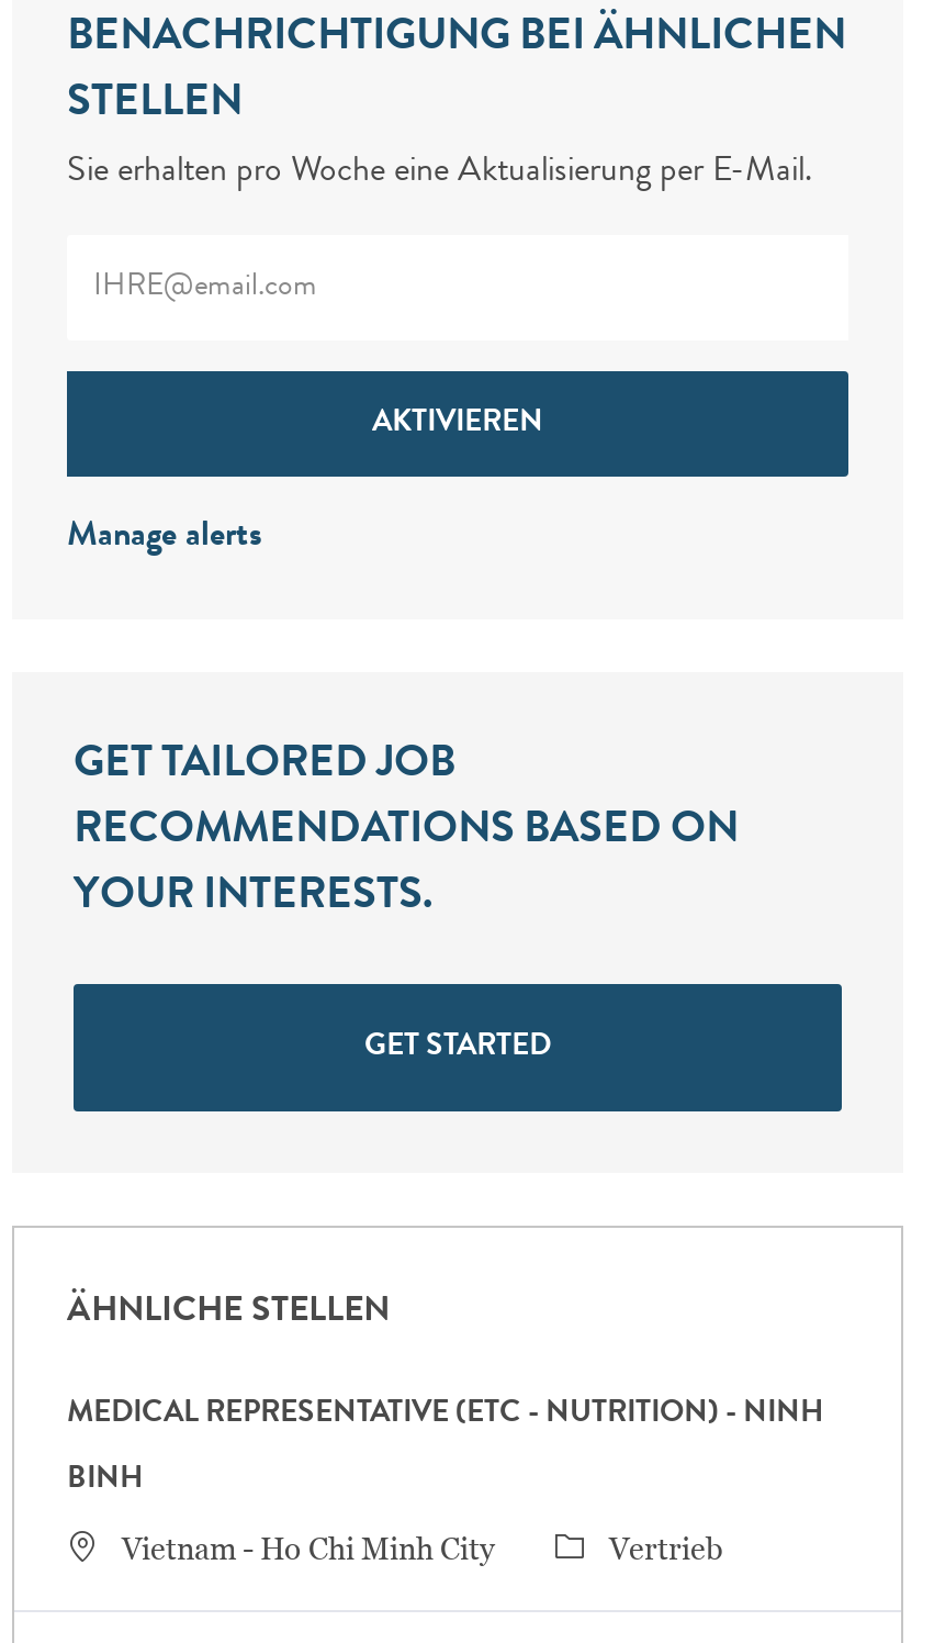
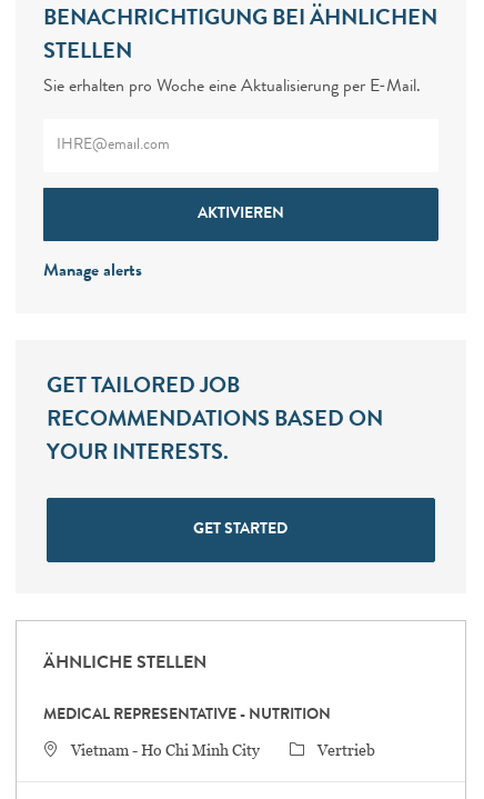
[67,1399,824,1495] MEDICAL REPRESENTATIVE (ETC - NUTRITION) - NINH | BINH -> [43,708,331,723] MEDICAL REPRESENTATIVE - NUTRITION

